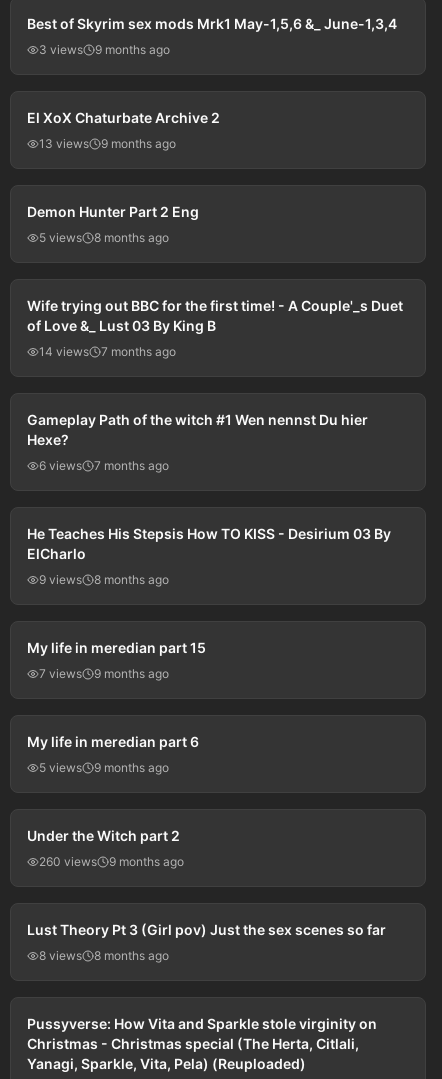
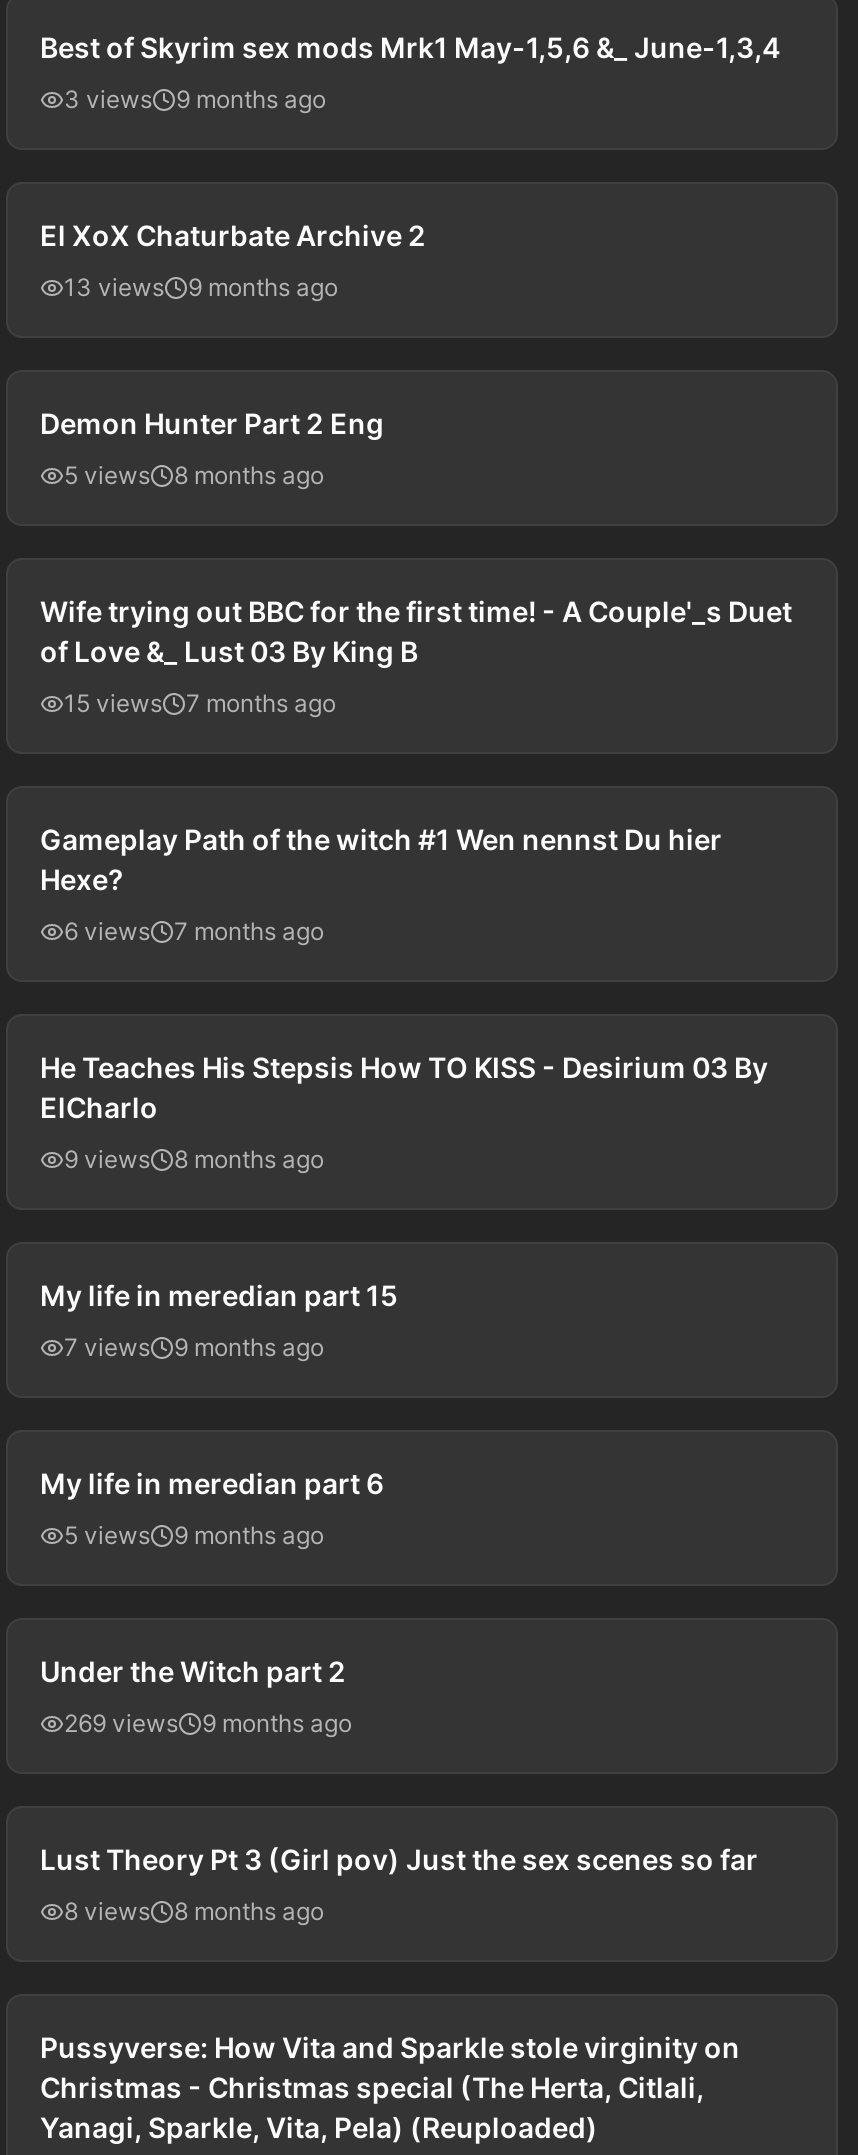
[39,344,176,359] 14 views 7 months ago -> [64,688,336,718] 15 views 7 months ago
[39,854,184,869] 260 views 9 months ago -> [64,1708,352,1738] 269 views 9 months ago

